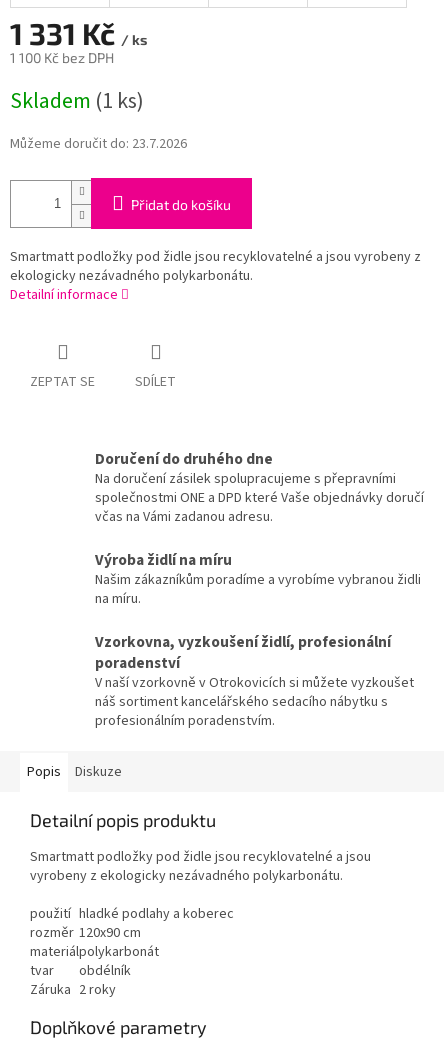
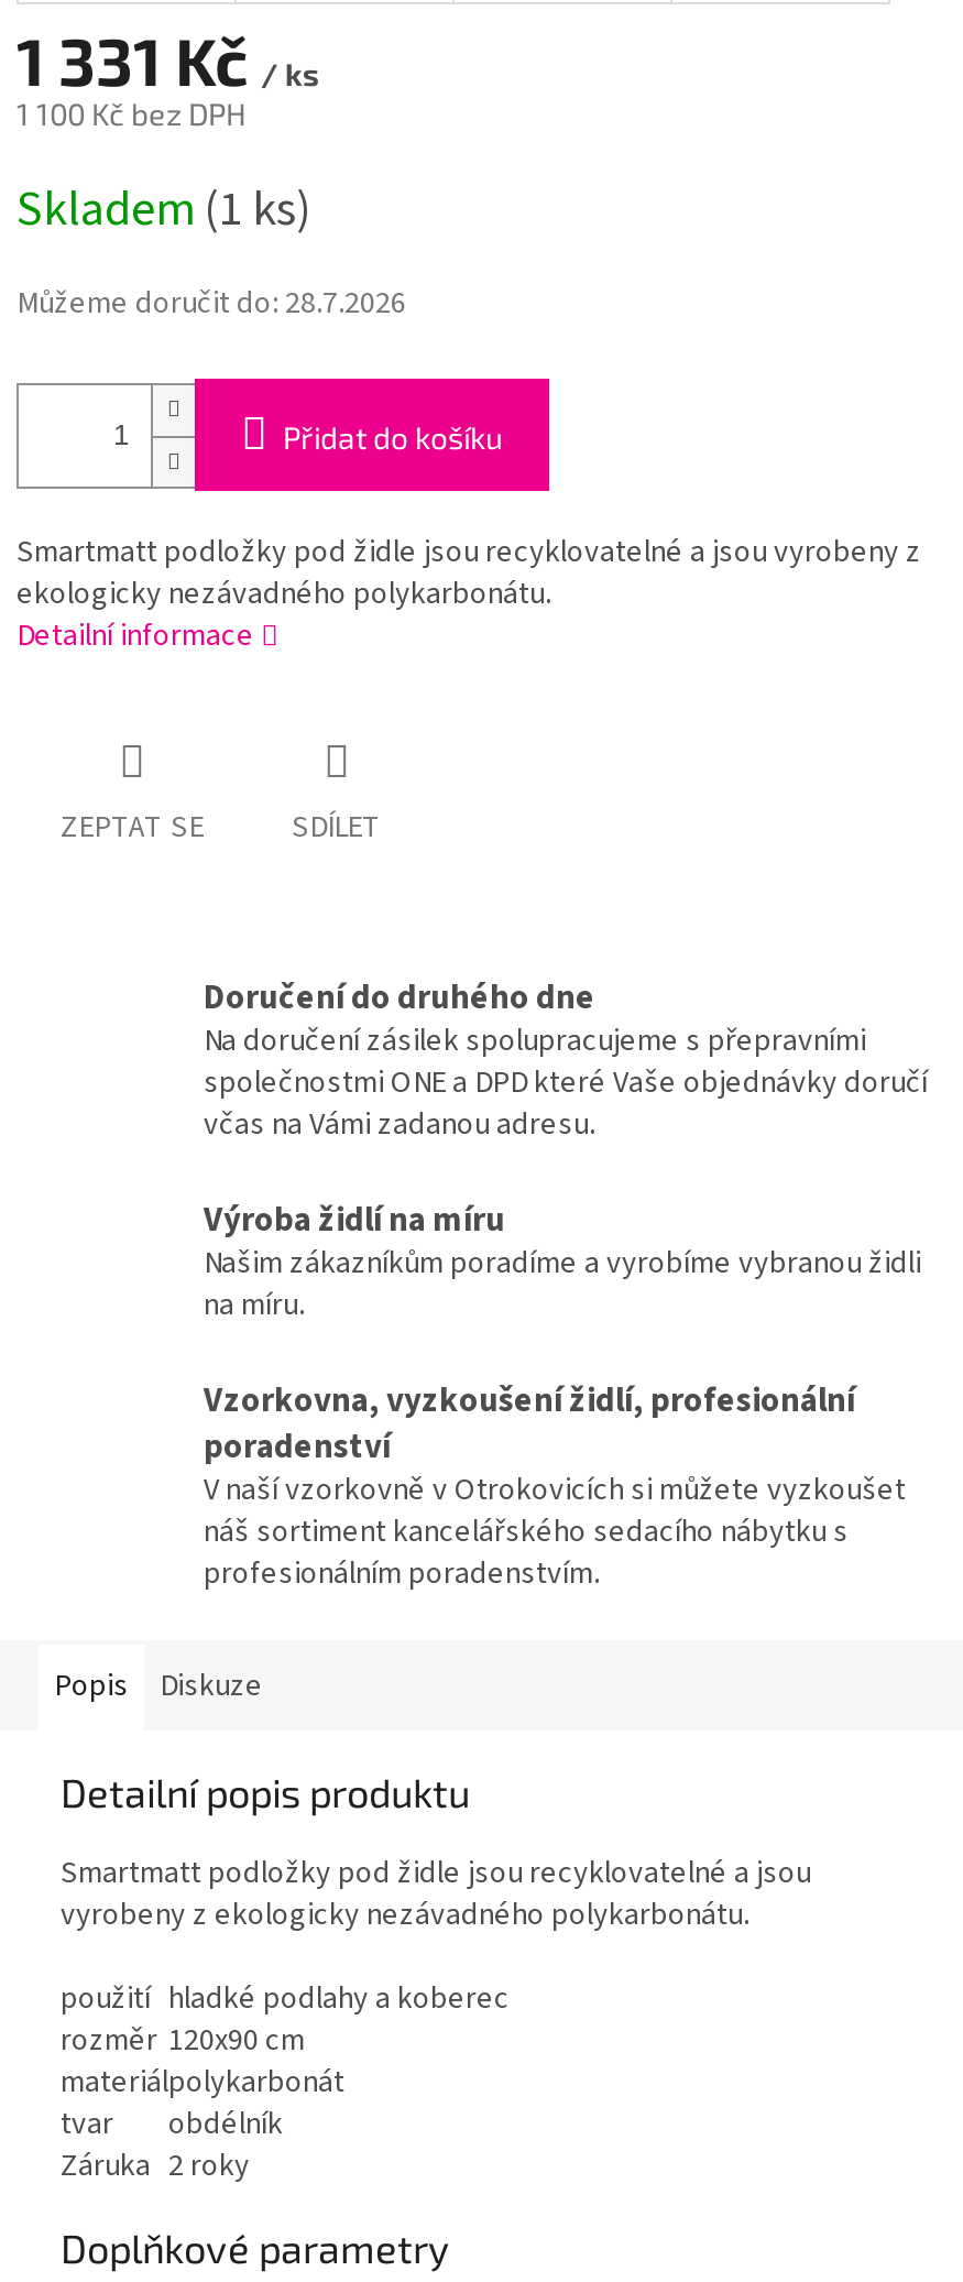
[10,134,187,154] Můžeme doručit do: 23.7.2026 -> [17,283,406,327] Můžeme doručit do: 28.7.2026

